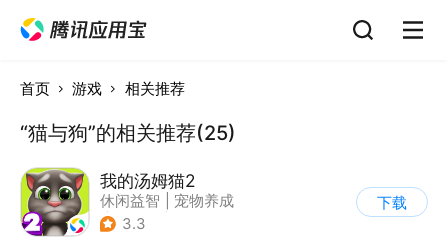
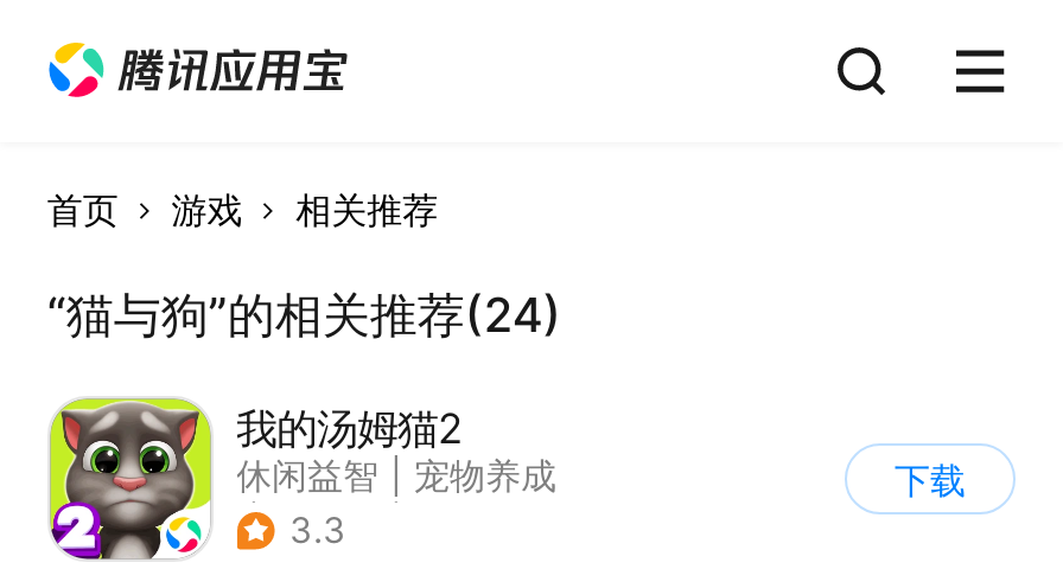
[20,120,236,144] “猫与狗”的相关推荐(25) -> [47,286,562,343] “猫与狗”的相关推荐(24)

